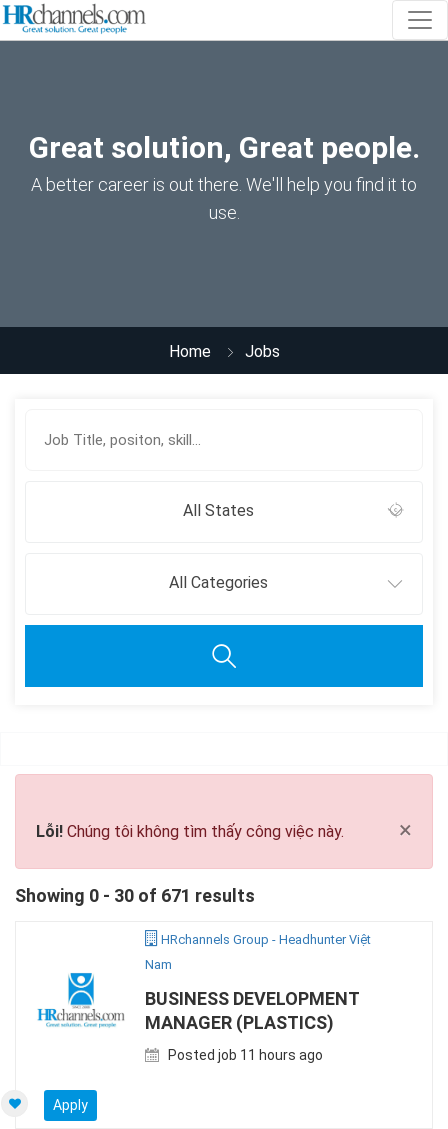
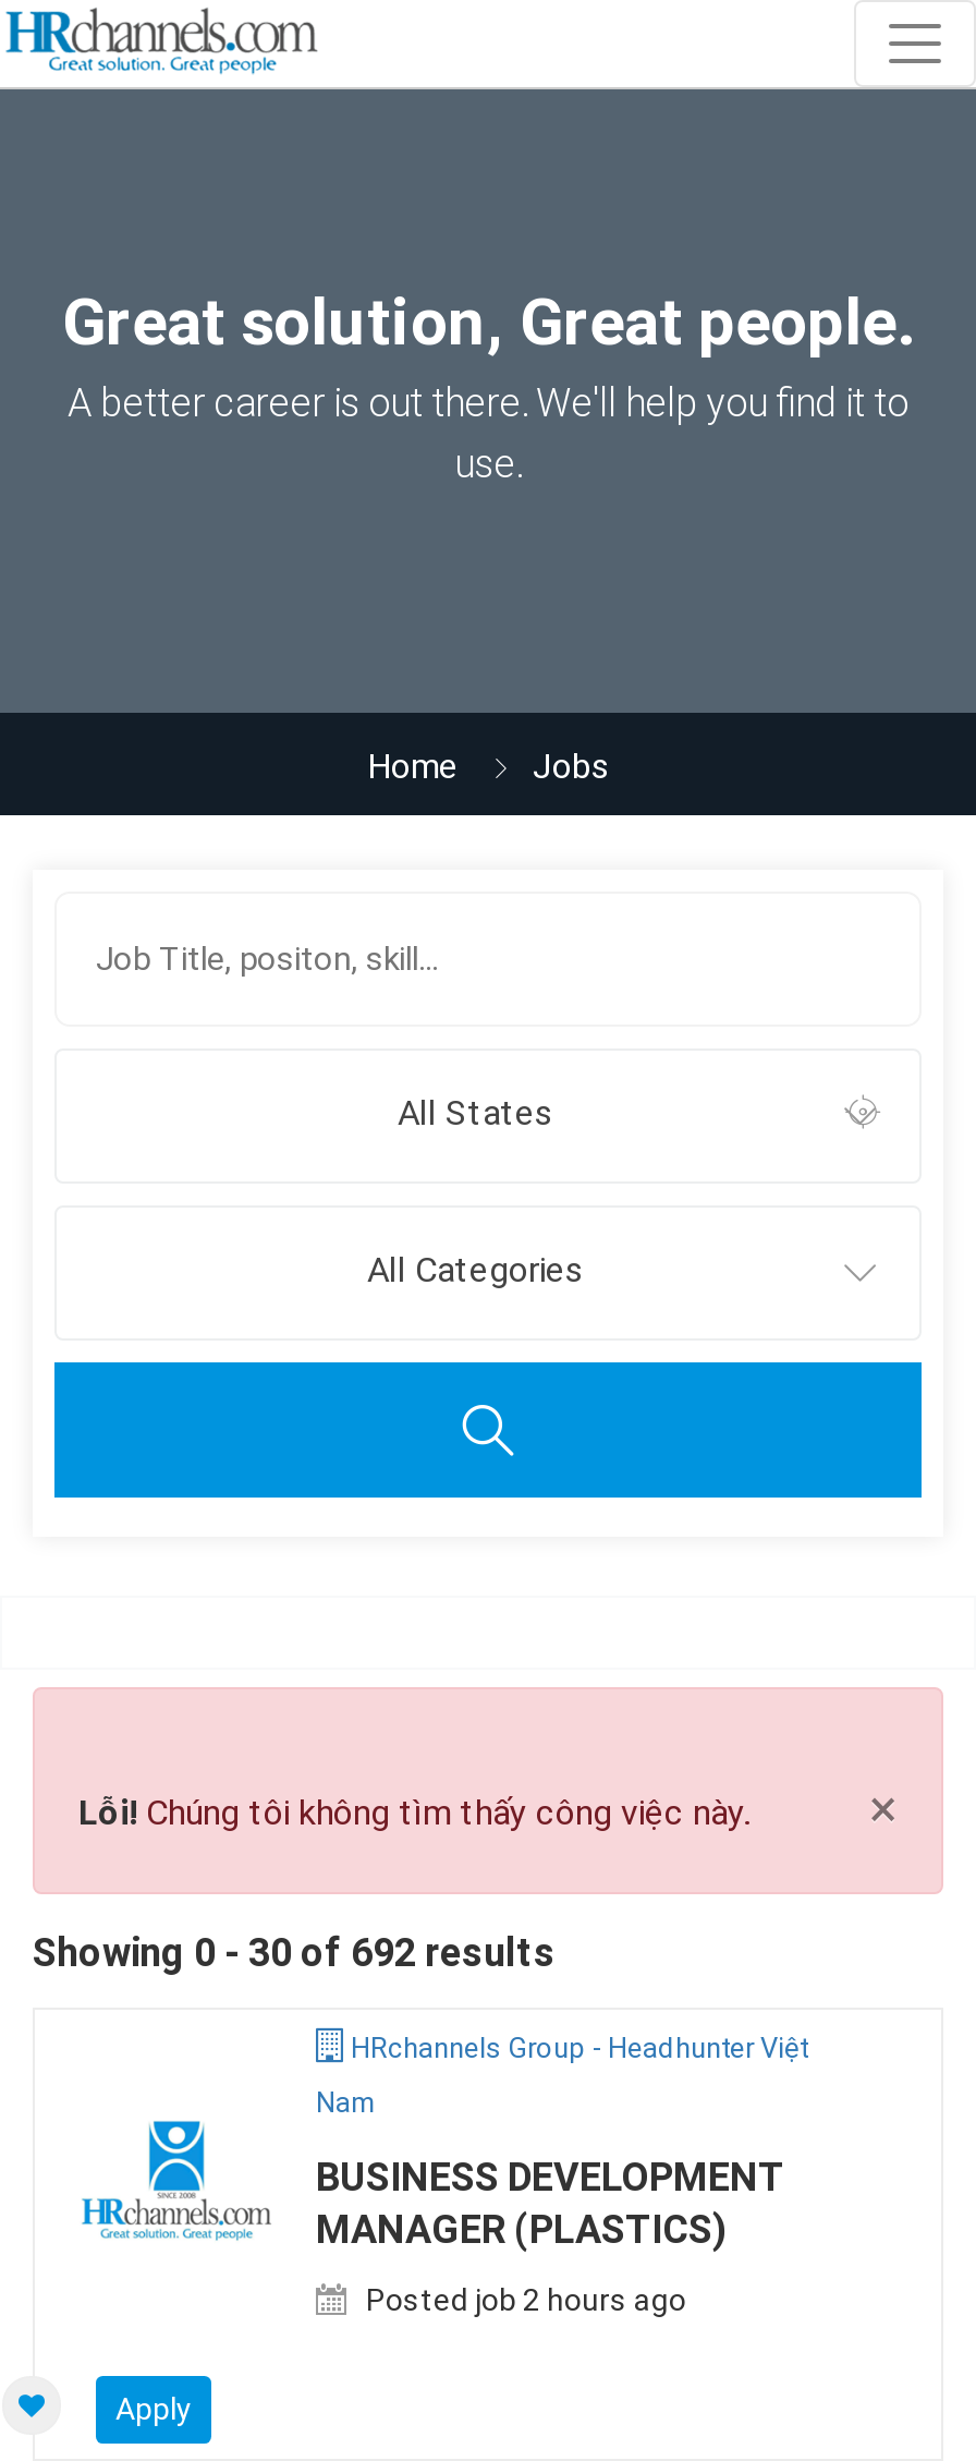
[15,885,255,906] Showing 0 - 30 of 671 results -> [33,1929,556,1975] Showing 0 - 30 of 692 results
[165,1047,323,1063] Posted job 11 hours ago -> [359,2282,686,2317] Posted job 2 hours ago

